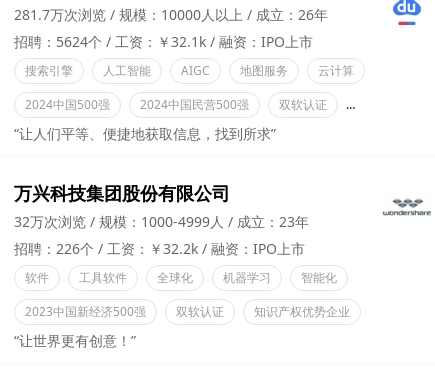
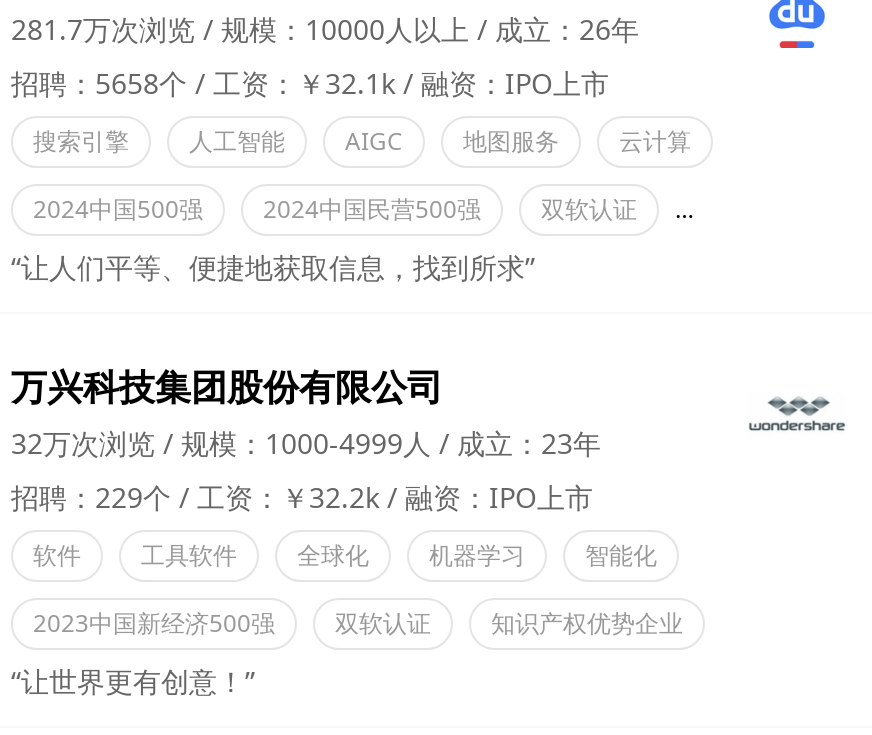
[14,32,313,51] 招聘：5624个 工资：￥32.1k 融资：IPO上市 -> [11,64,609,102] 招聘：5658个 工资：￥32.1k 融资：IPO上市
[14,239,305,258] 招聘：226个 工资：￥32.2k 融资：IPO上市 -> [11,478,593,516] 招聘：229个 工资：￥32.2k 融资：IPO上市

